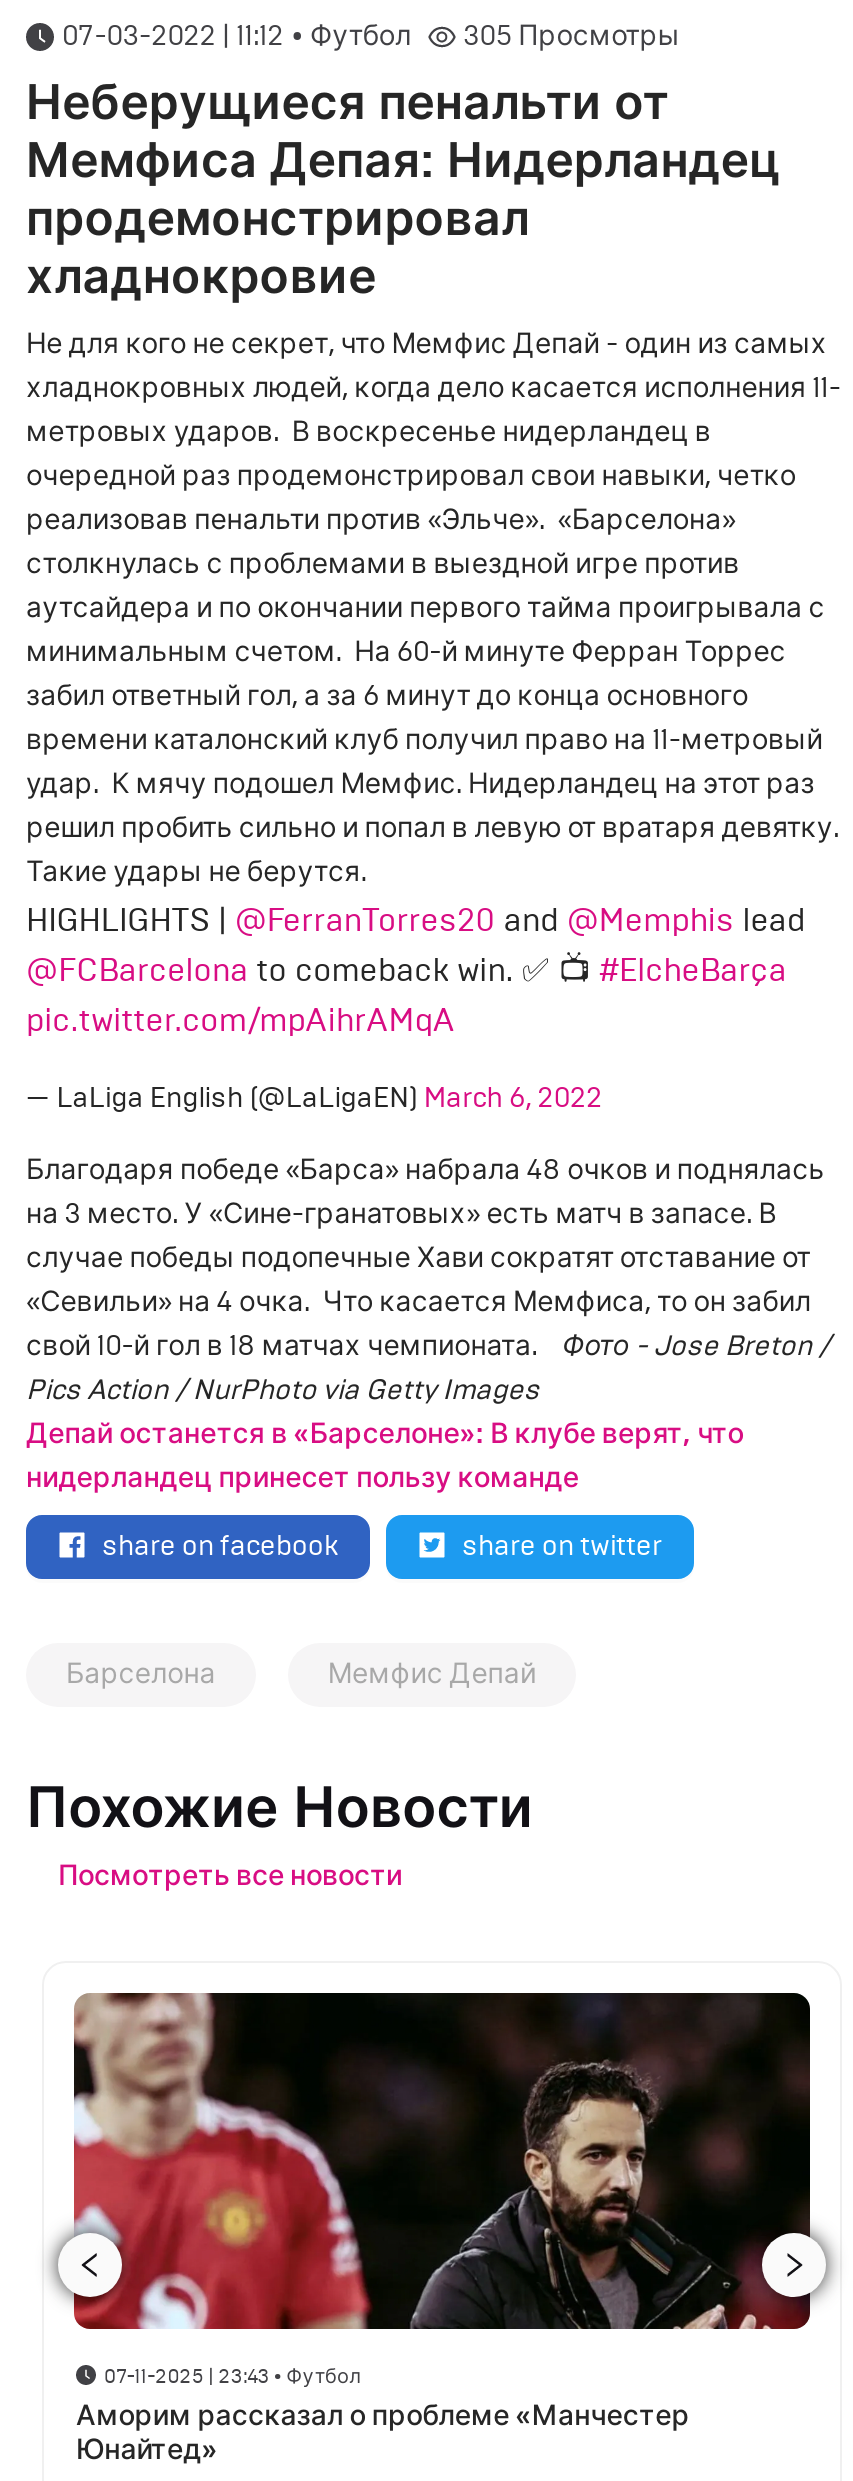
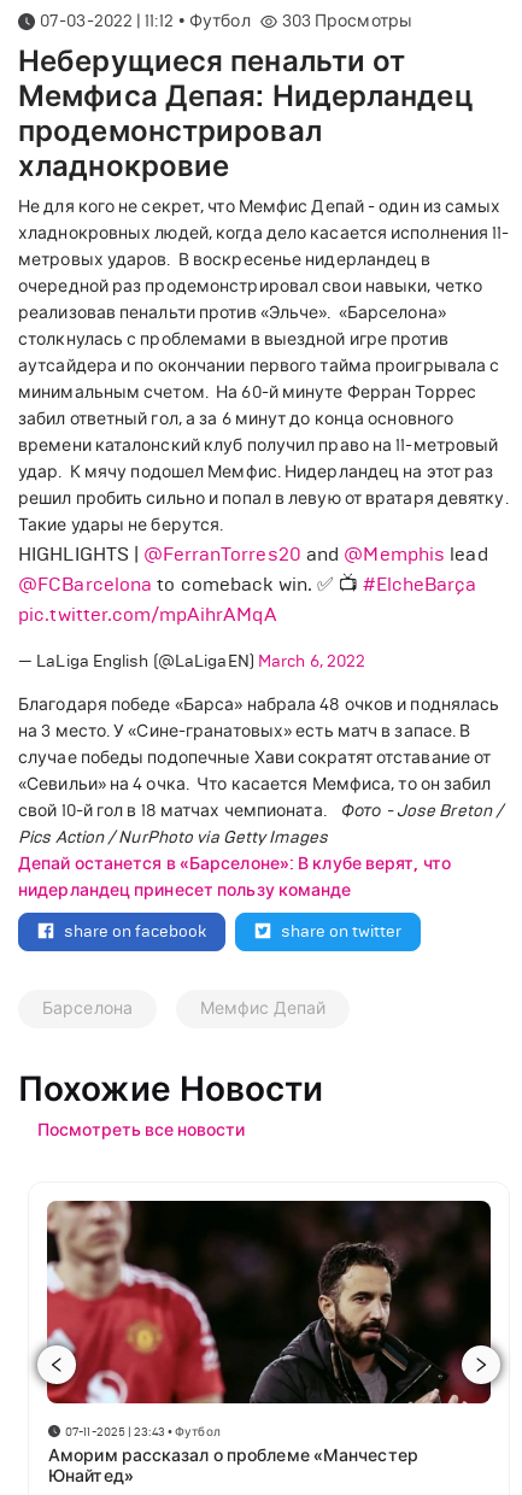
[463,19,680,53] 305 Просмотры -> [282,11,412,31] 303 Просмотры

